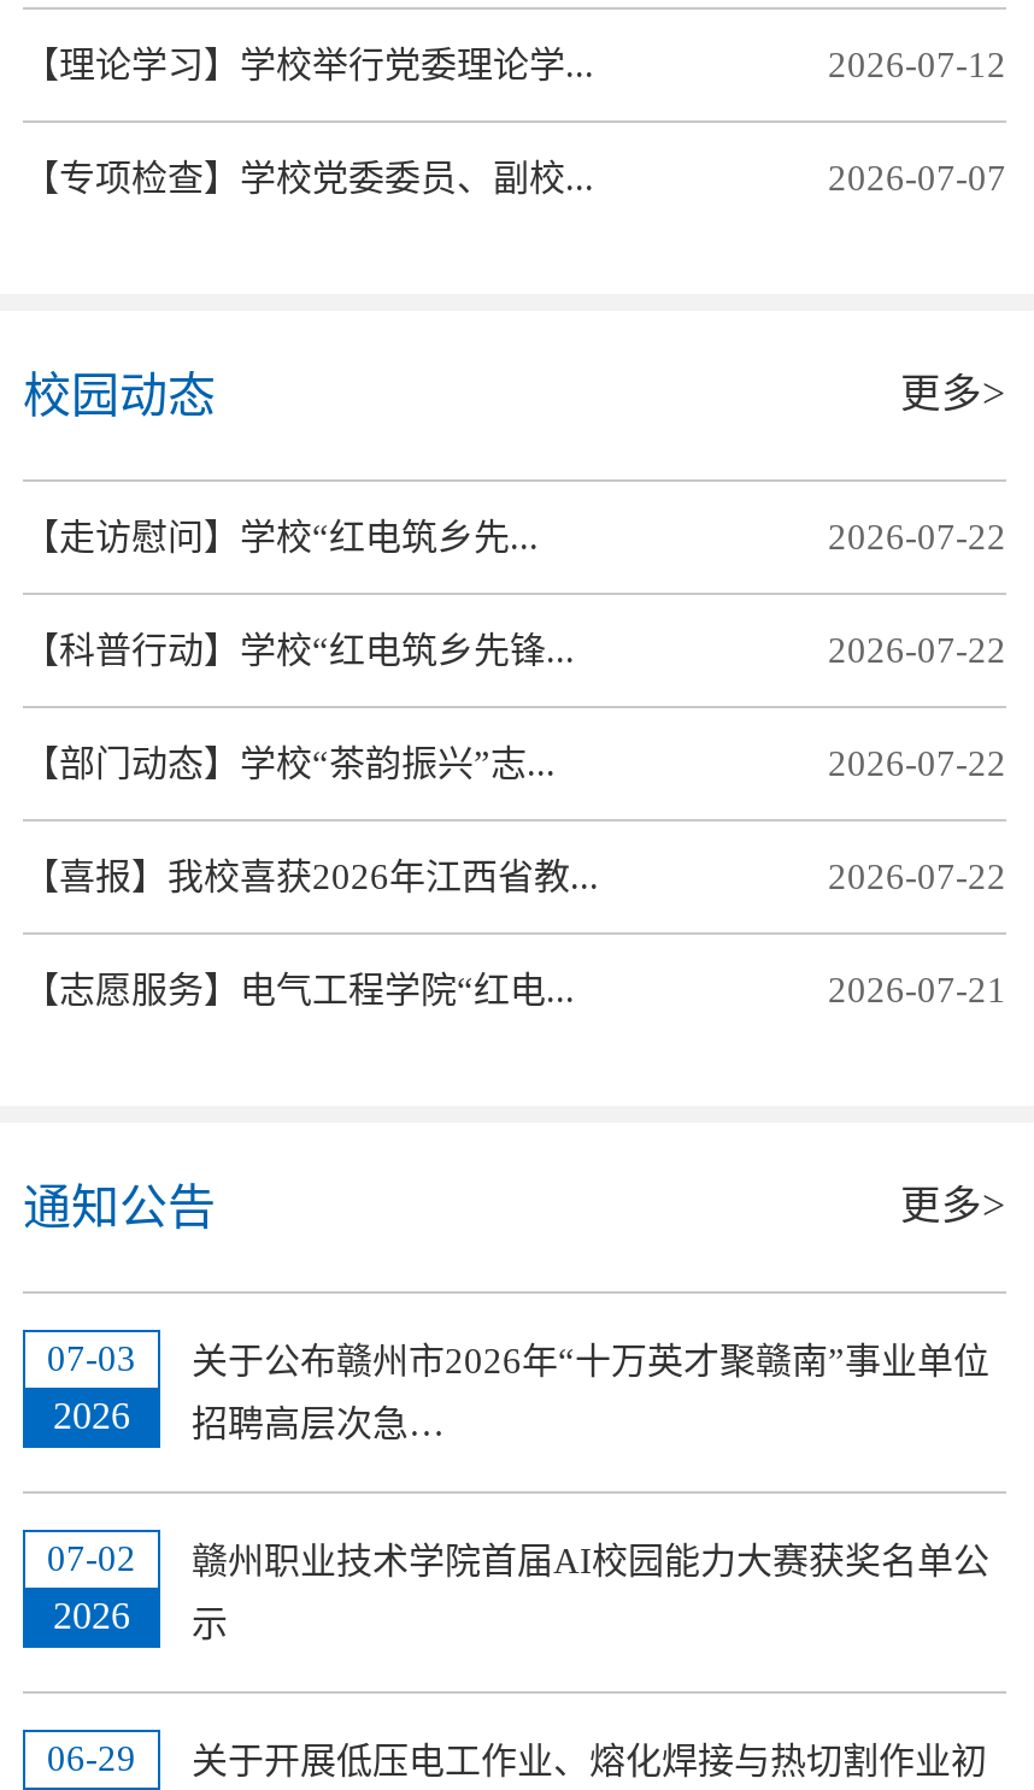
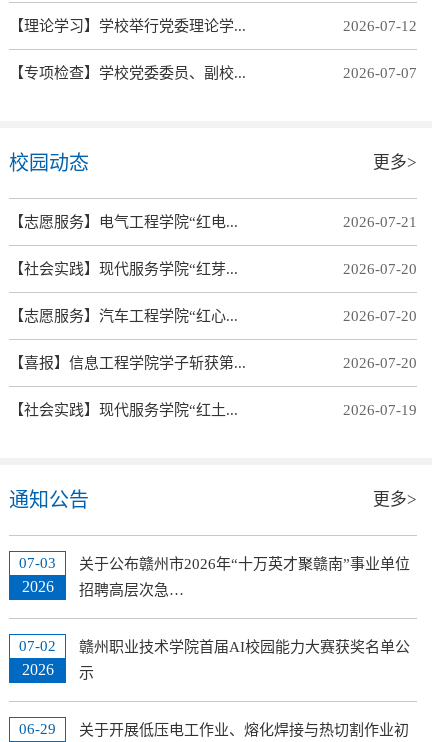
[23,517,1006,896] 【走访慰问】学校“红电筑乡先... | 2026-07-22 | 【科普行动】学校“红电筑乡先锋... | 2026-07-22 | 【部门动态】学校“茶韵振兴”志... | 2026-07-22 | 【喜报】我校喜获2026年江西省教... | 2026-07-22 -> none
moved [23,970,1006,1009] -> [9,214,417,230]: 【志愿服务】电气工程学院“红电... | 2026-07-21
none -> [9,261,417,418] 【社会实践】现代服务学院“红芽... | 2026-07-20 | 【志愿服务】汽车工程学院“红心... | 2026-07-20 | 【喜报】信息工程学院学子斩获第... | 2026-07-20 | 【社会实践】现代服务学院“红土... | 2026-07-19

